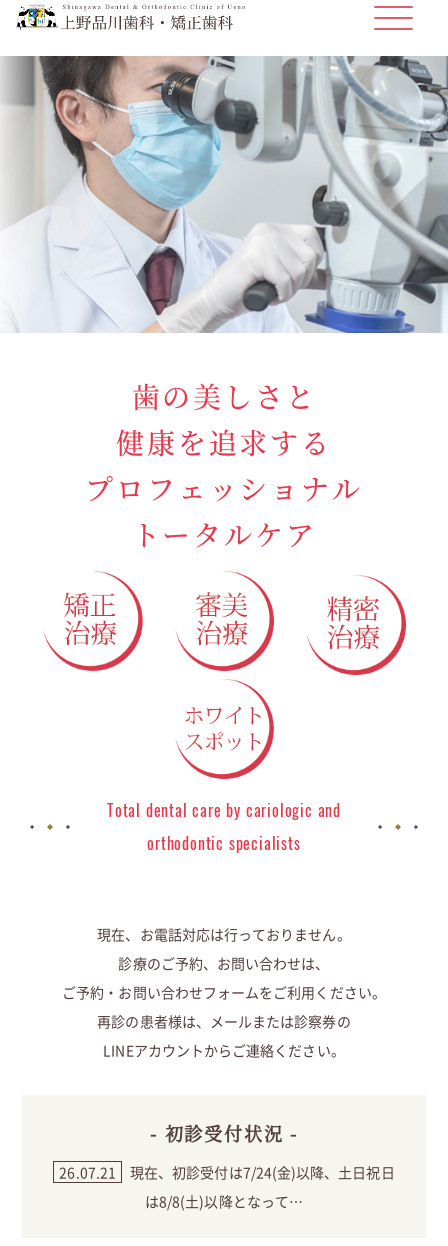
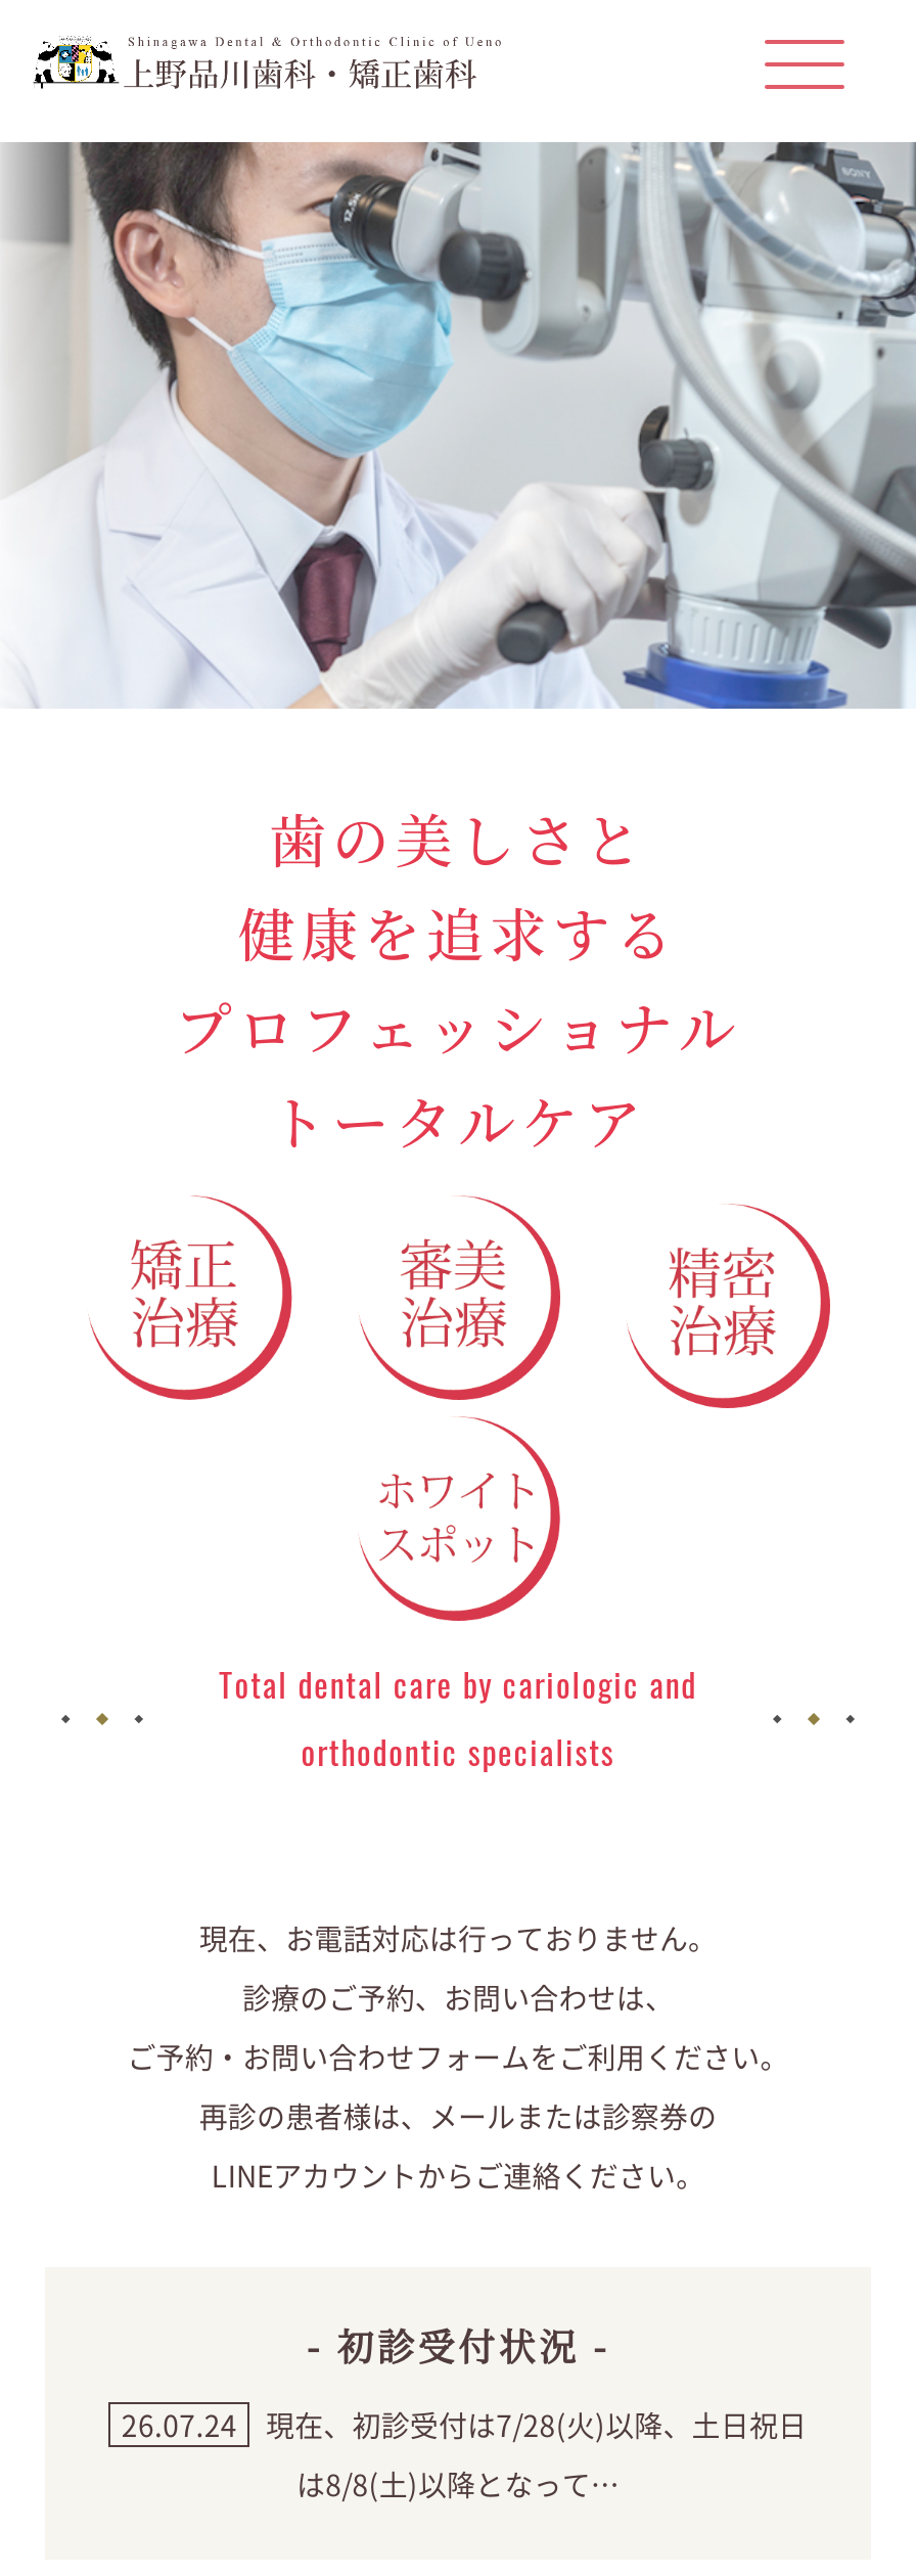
[59,1162,395,1182] 26.07.21 現在、初診受付は7/24(金)以降、土日祝日 -> [121,2403,807,2444] 26.07.24 現在、初診受付は7/28(火)以降、土日祝日

